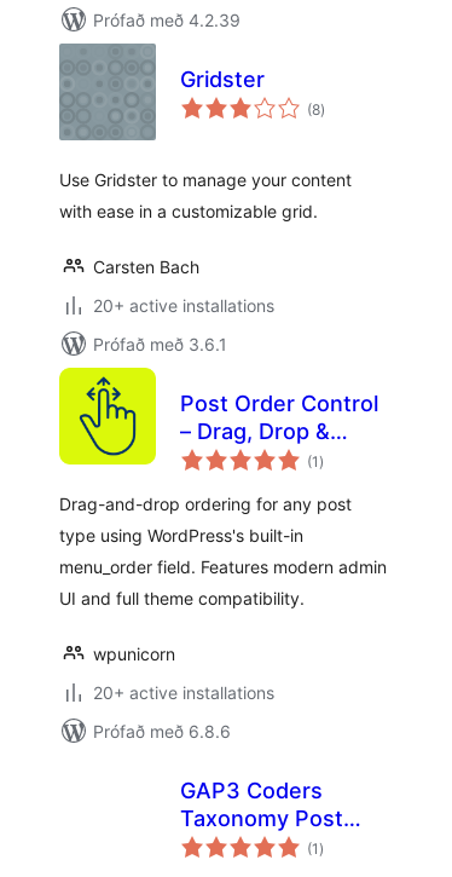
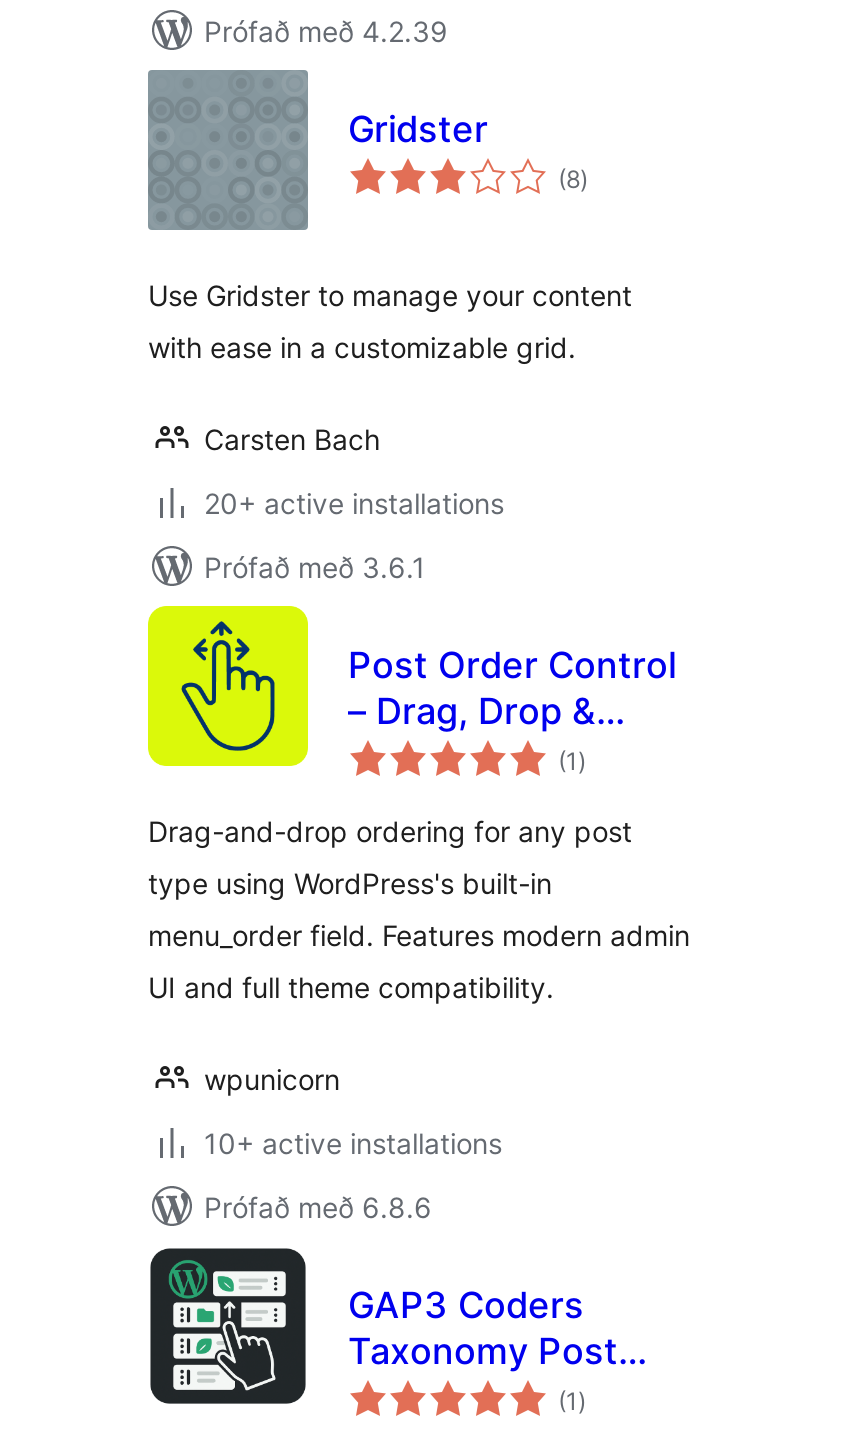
[93,682,274,703] 20+ active installations -> [204,1126,502,1160] 10+ active installations
none -> [148,1246,308,1406] [image]

